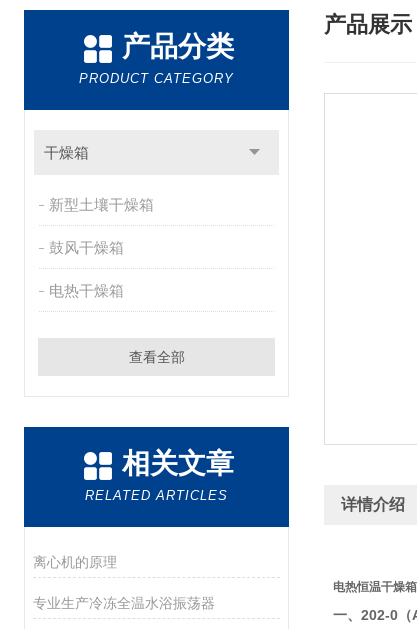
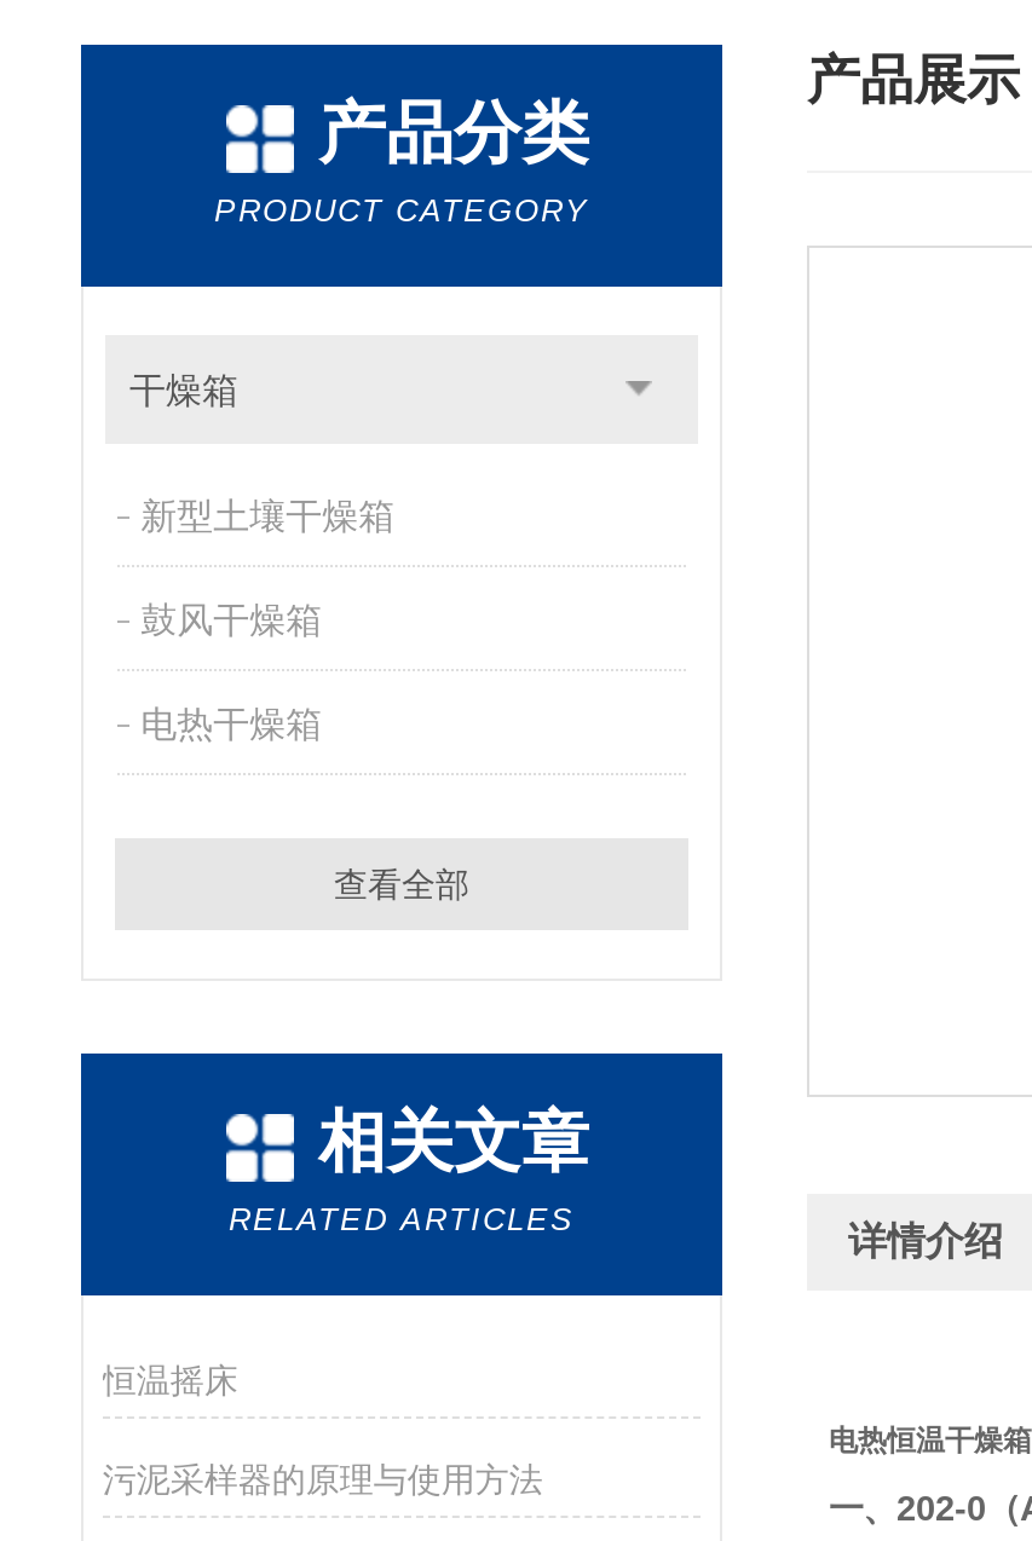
[33,554,117,570] 离心机的原理 -> [103,1361,238,1399] 恒温摇床
[33,595,215,611] 专业生产冷冻全温水浴振荡器 -> [103,1460,543,1499] 污泥采样器的原理与使用方法

